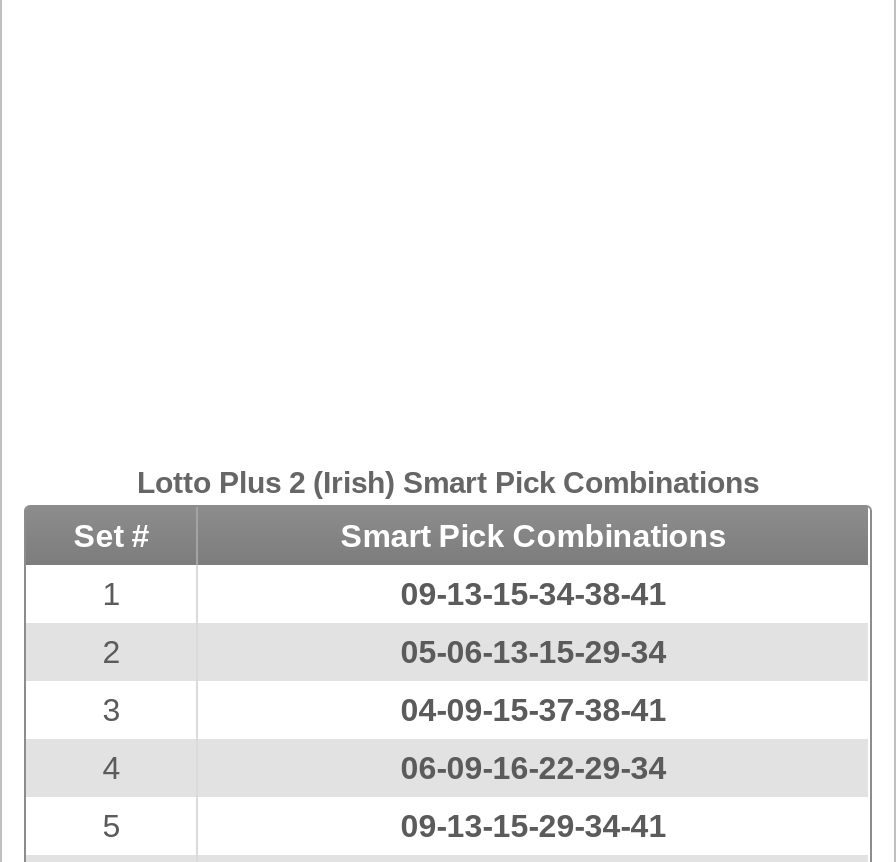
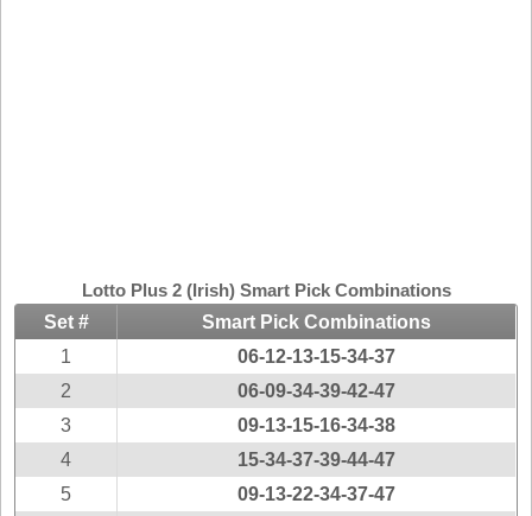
[401,577,667,611] 09-13-15-34-38-41 -> [238,346,396,367] 06-12-13-15-34-37
[401,635,667,669] 05-06-13-15-29-34 -> [238,381,396,401] 06-09-34-39-42-47
[401,693,667,727] 04-09-15-37-38-41 -> [238,415,396,435] 09-13-15-16-34-38
[401,751,667,785] 06-09-16-22-29-34 -> [238,450,396,470] 15-34-37-39-44-47
[401,809,667,843] 09-13-15-29-34-41 -> [238,484,396,504] 09-13-22-34-37-47

